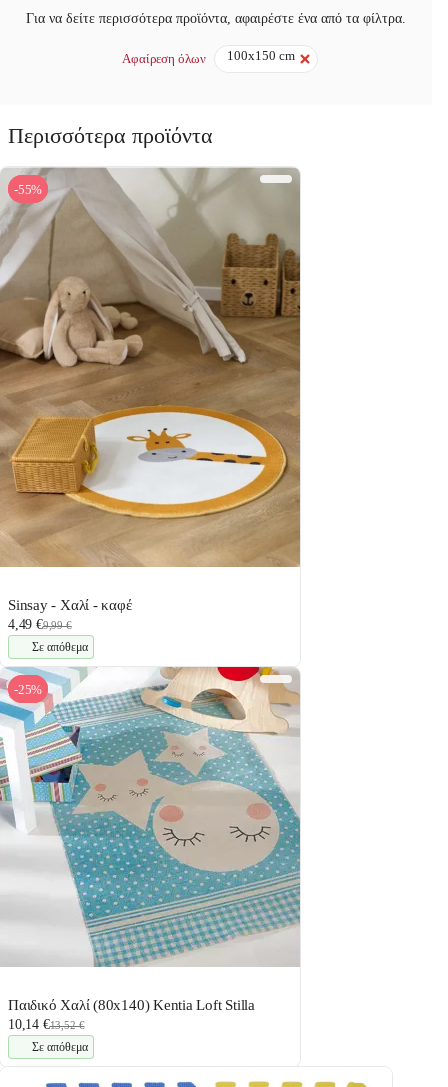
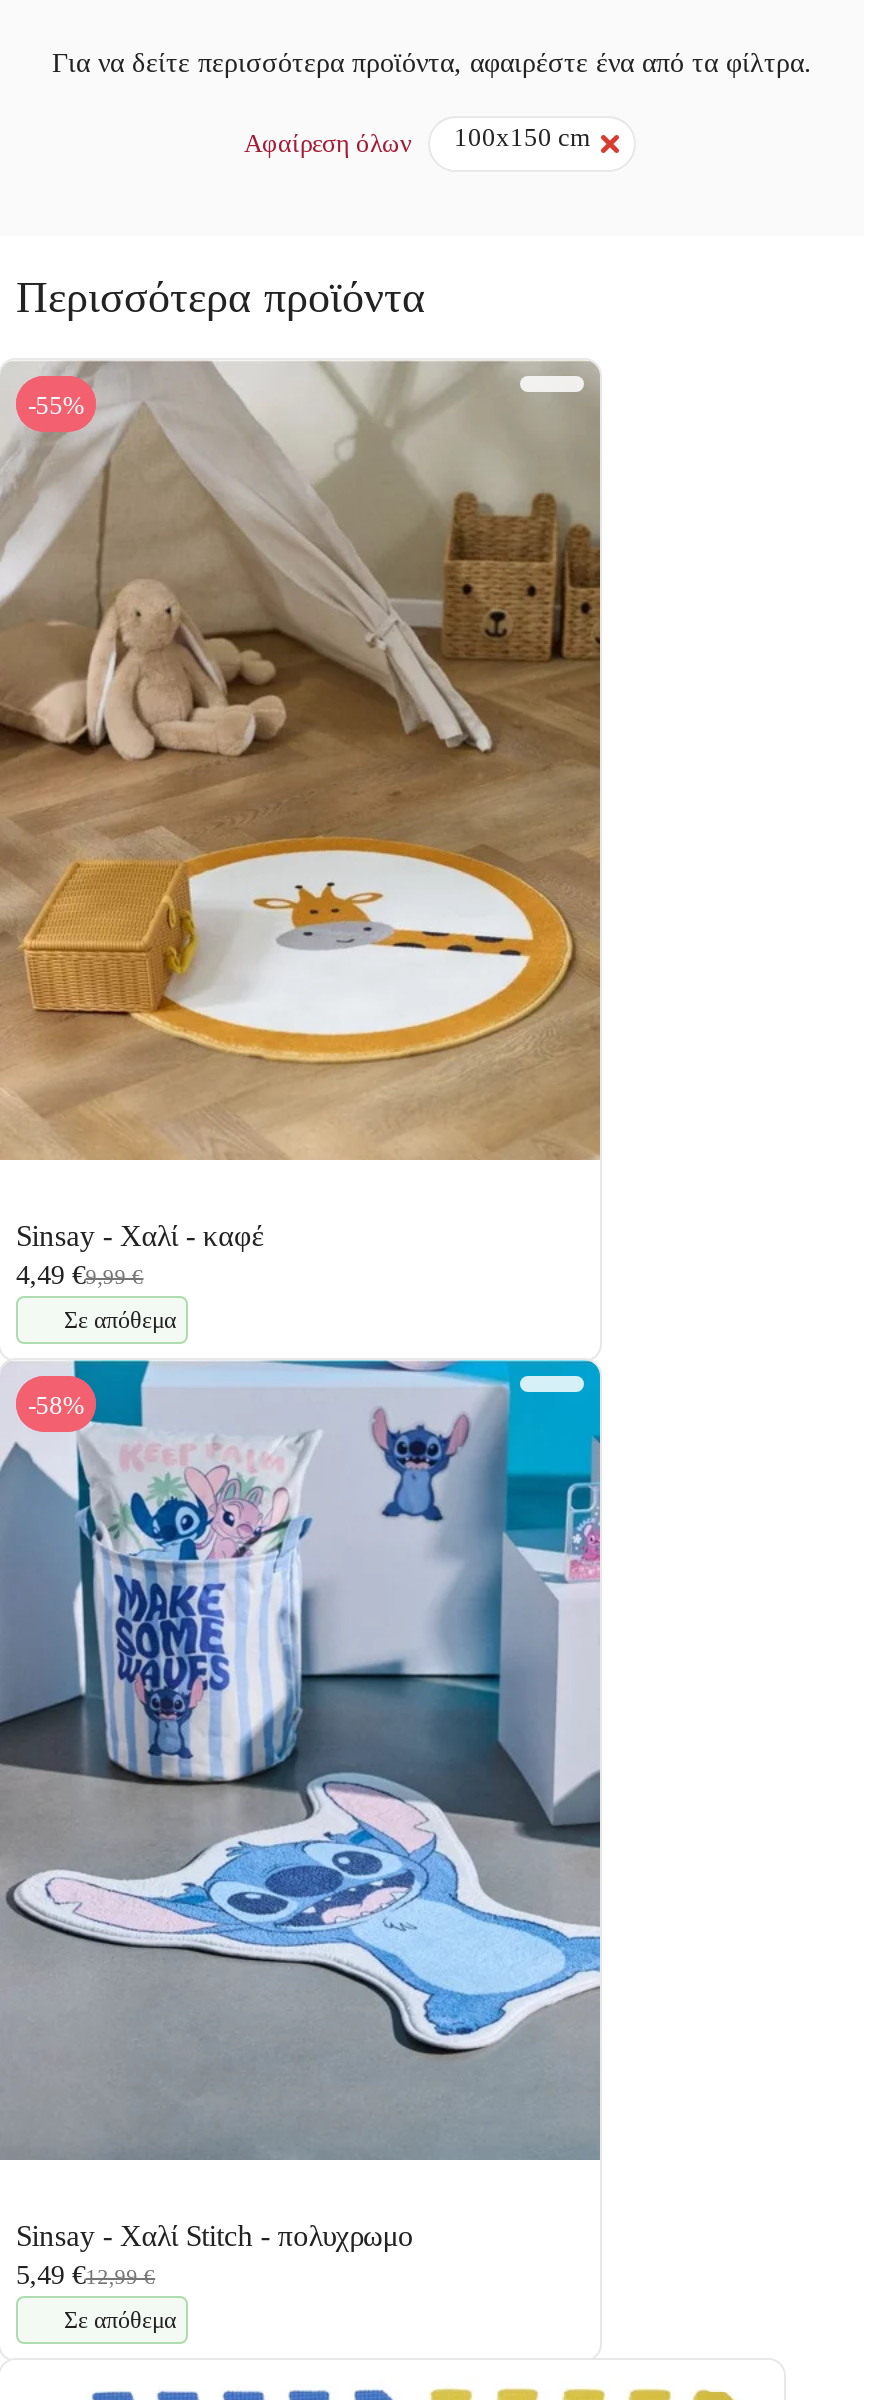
[3,666,300,967] [image] | -25% -> [6,1358,602,2160] [image] | -58%
[8,997,255,1032] Παιδικό Χαλί (80x140) Kentia Loft Stilla | 10,14 €13,52 € -> [16,2221,414,2291] Sinsay - Χαλί Stitch - πολυχρωμο | 5,49 €12,99 €

